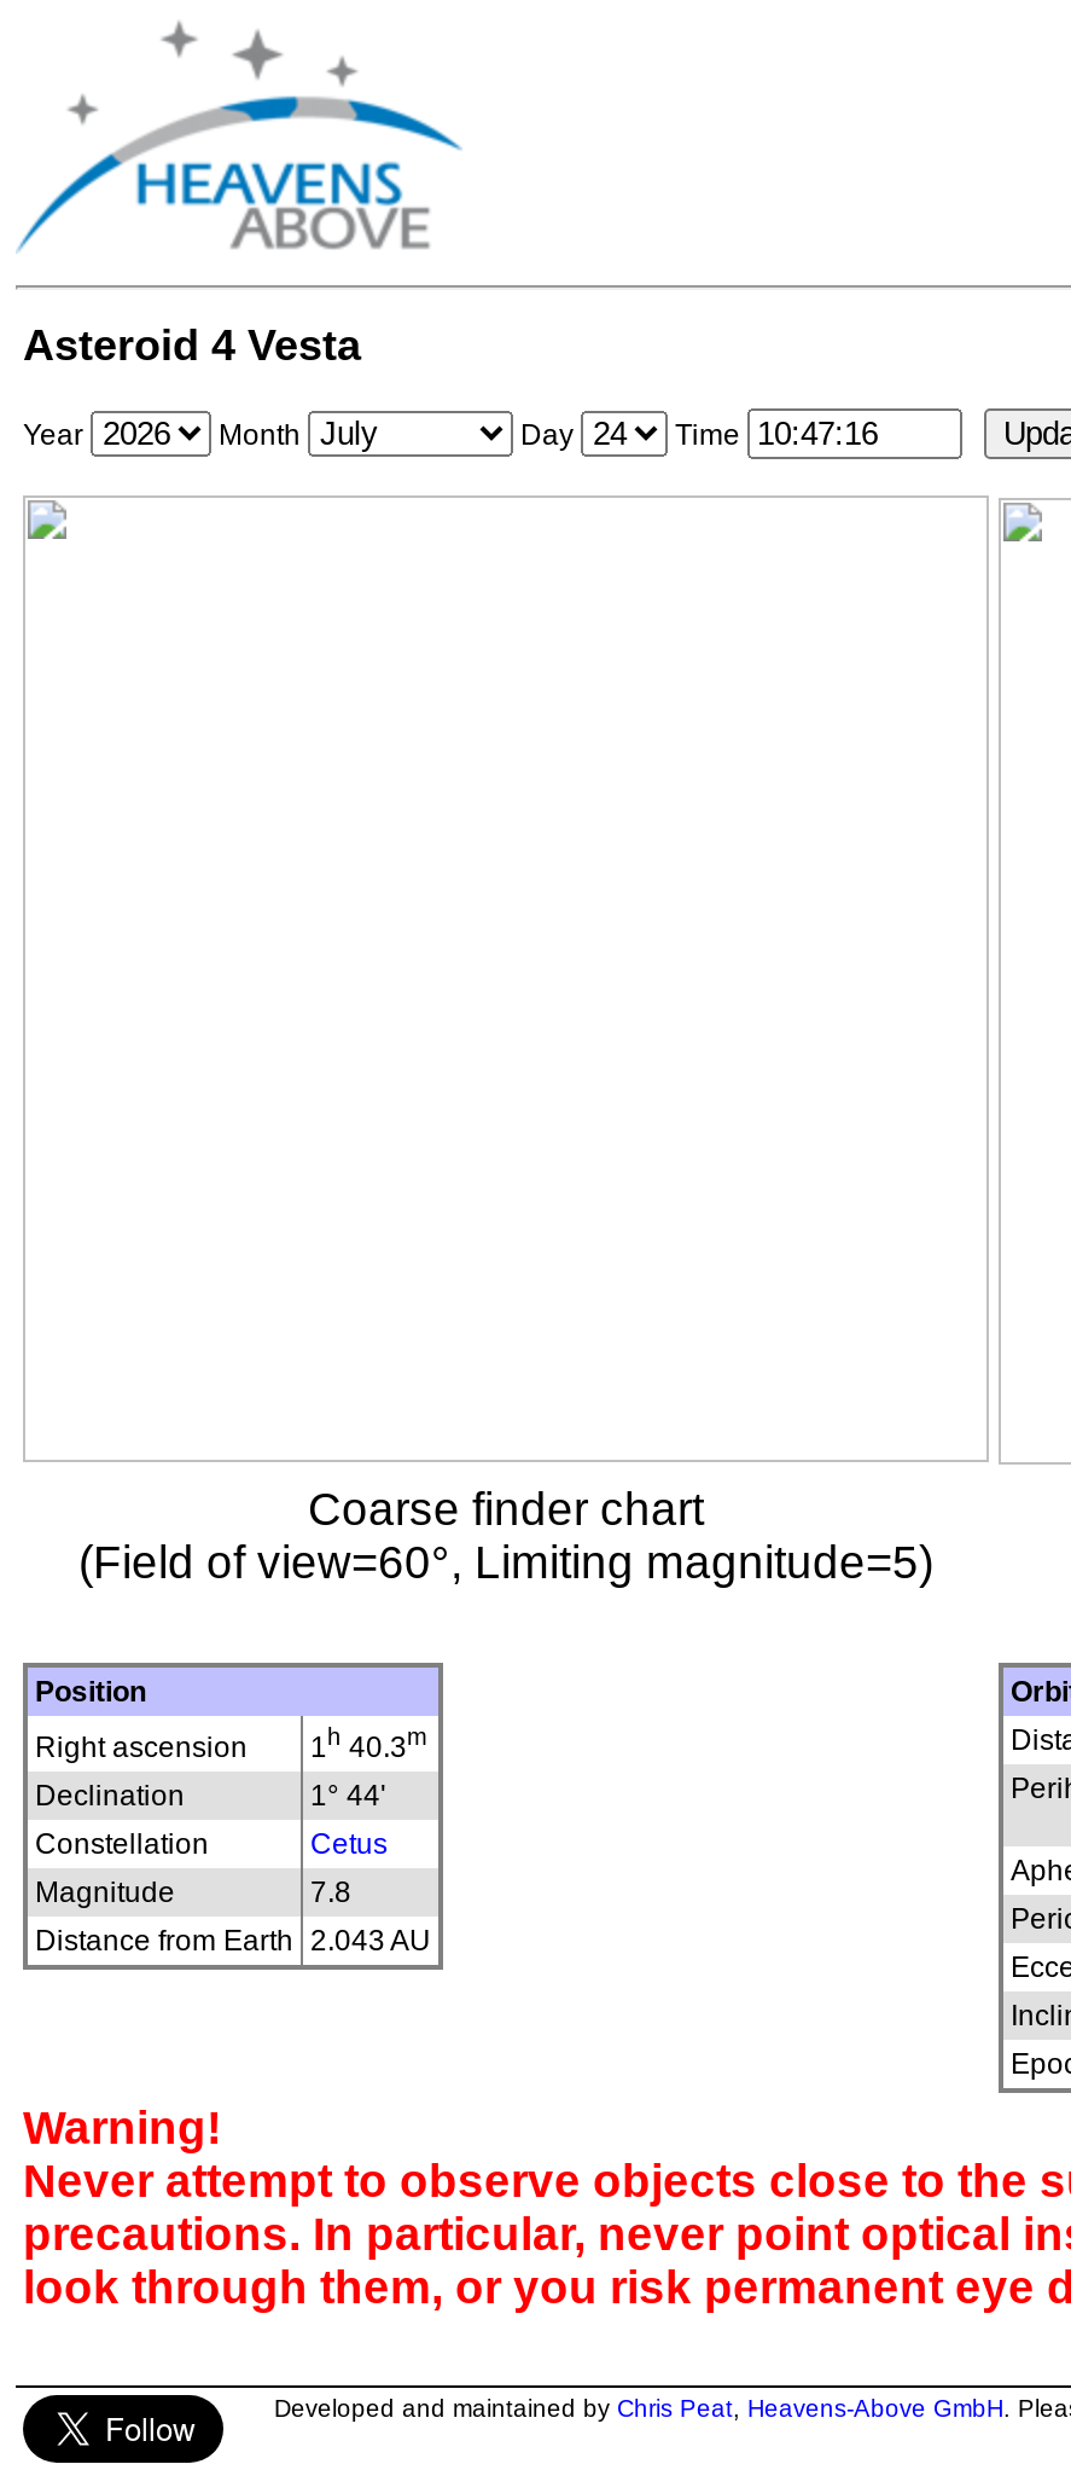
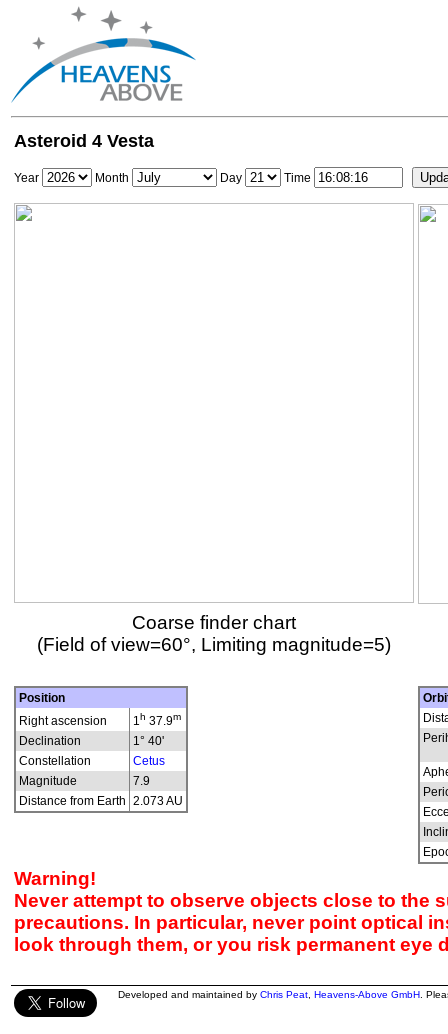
[35,1723,426,1764] Right ascension 1h 40.3m -> [19,711,181,728] Right ascension 1h 37.9m
[310,1779,385,1813] 1° 44' -> [133,734,164,748] 1° 40'
[310,1875,351,1909] 7.8 -> [133,774,150,788] 7.9
[35,1924,431,1958] Distance from Earth 2.043 AU -> [19,794,183,808] Distance from Earth 2.073 AU

